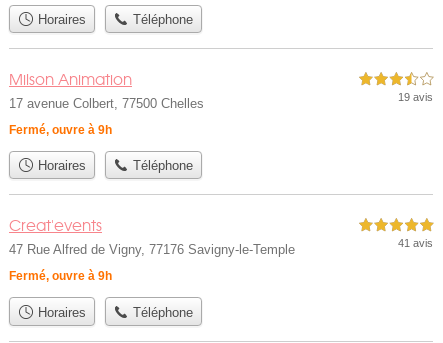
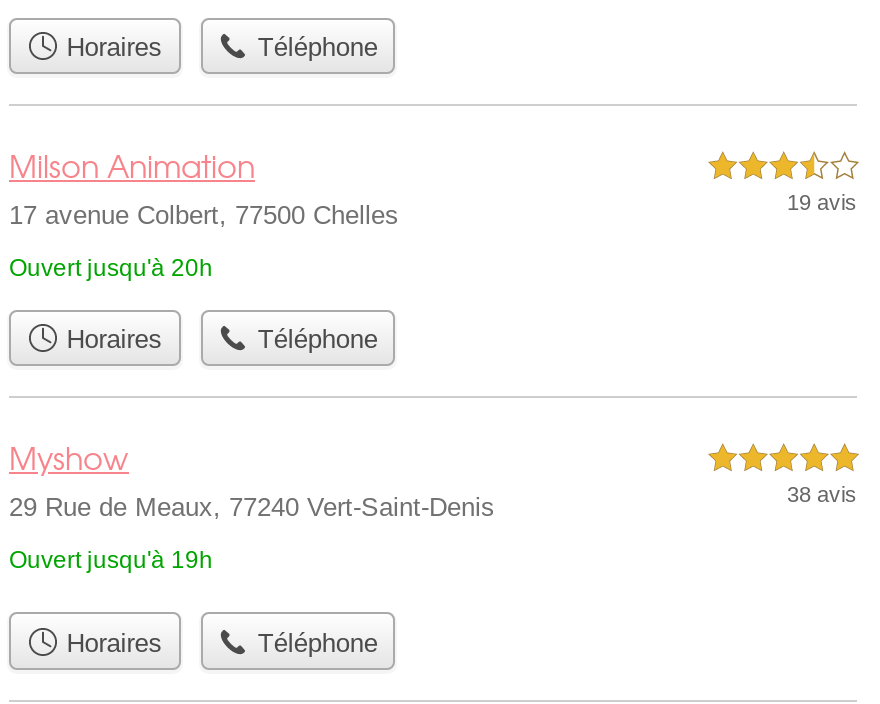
[9,123,112,137] Fermé, ouvre à 9h -> [9,254,213,282] Ouvert jusqu'à 20h
[9,213,295,257] Creat'events | 47 Rue Alfred de Vigny, 77176 Savigny-le-Temple -> [9,435,495,523] Myshow | 29 Rue de Meaux, 77240 Vert-Saint-Denis
[398,237,433,249] 41 avis -> [787,483,857,507] 38 avis
[9,269,112,283] Fermé, ouvre à 9h -> [9,547,213,575] Ouvert jusqu'à 19h

